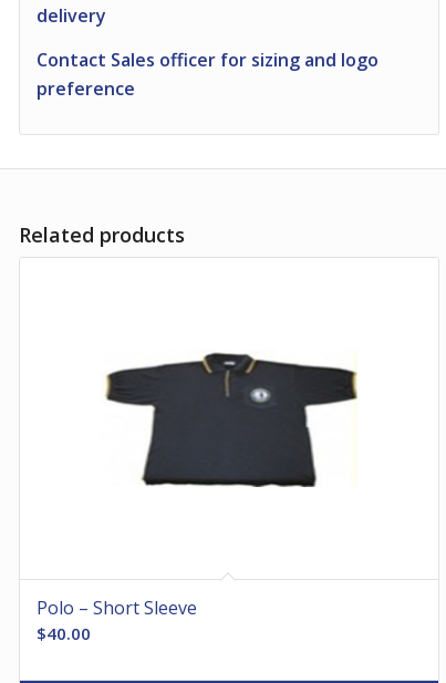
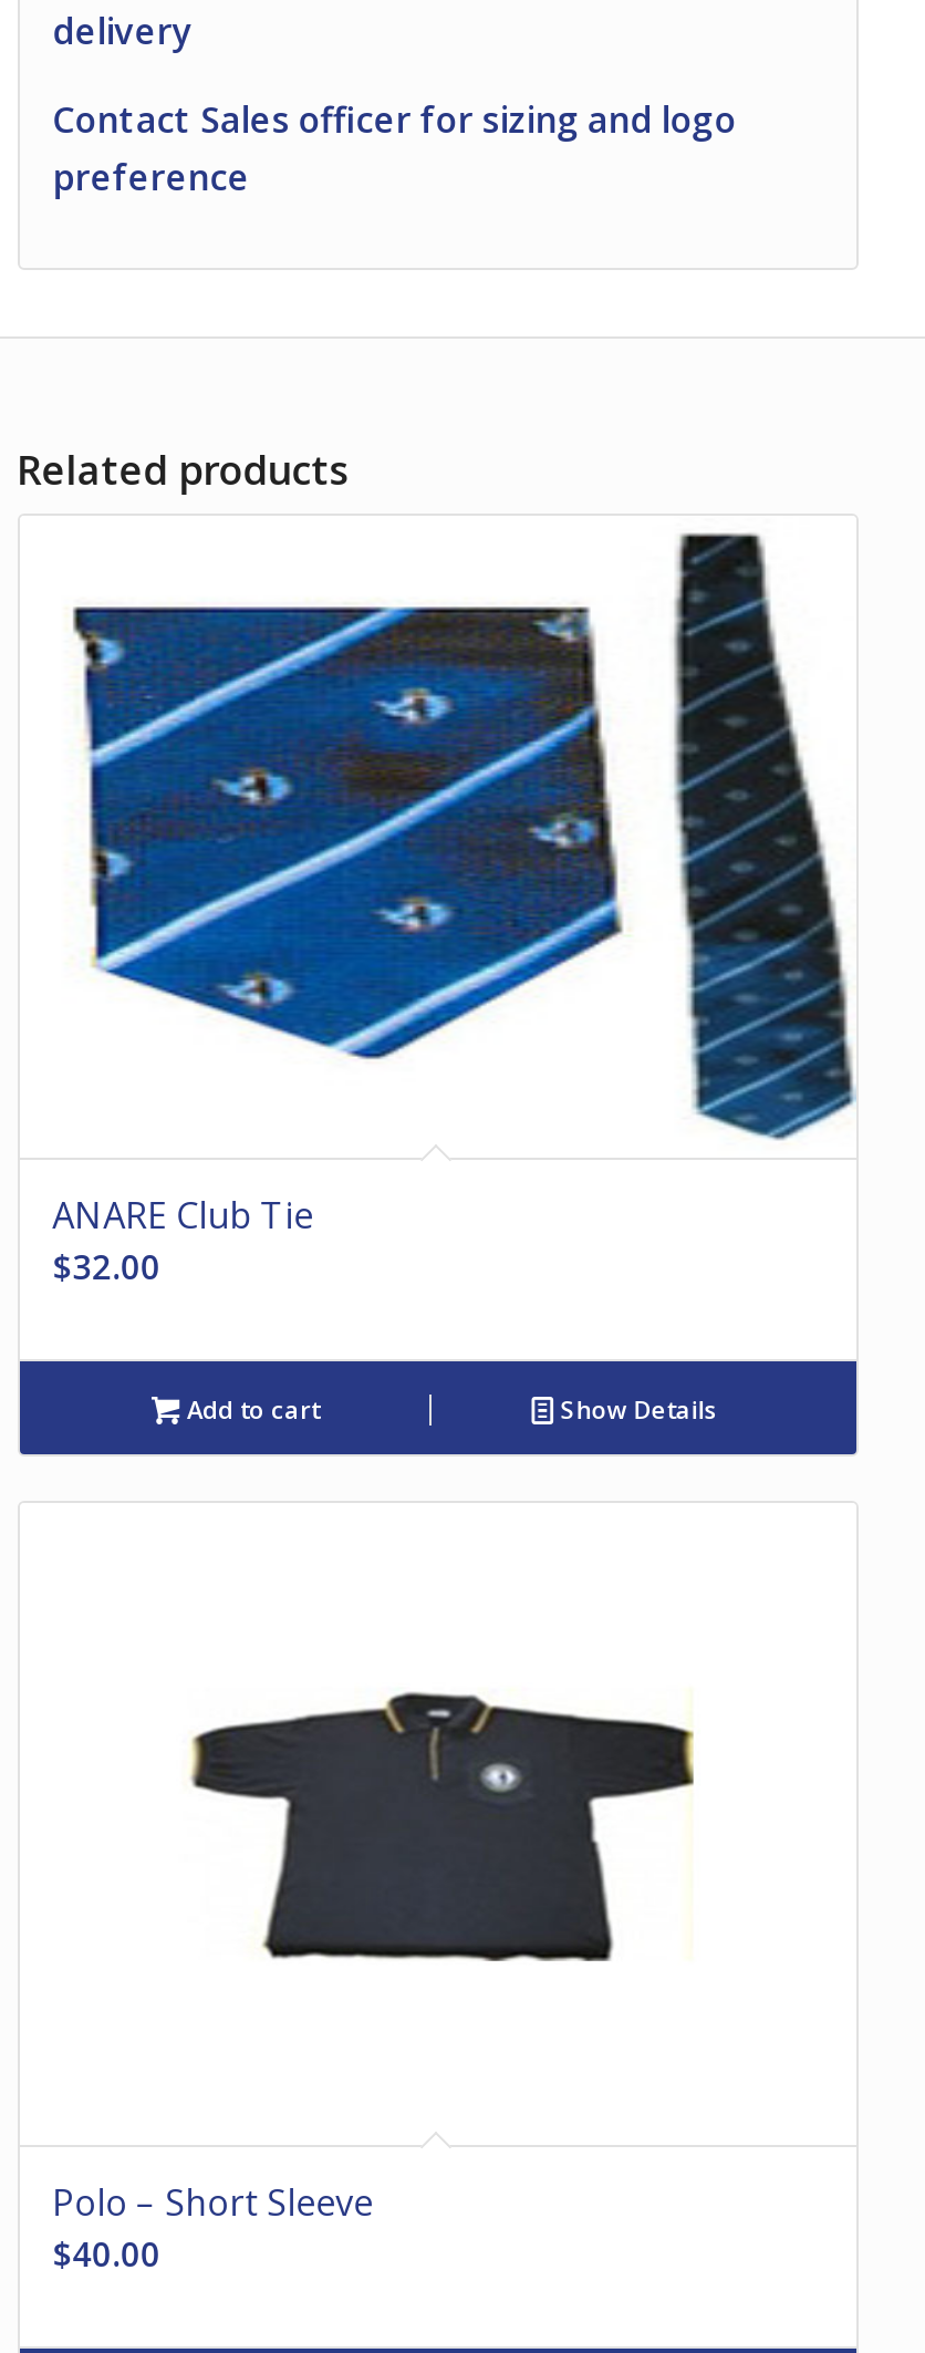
none -> [52,531,856,1426] [image] | ANARE Club Tie | $32.00 | Add to cart | Show Details
none -> [71,604,624,1060] [image]

